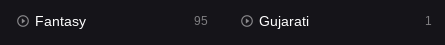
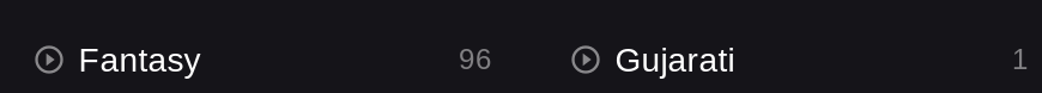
[194,14,208,28] 95 -> [459,43,492,77] 96

